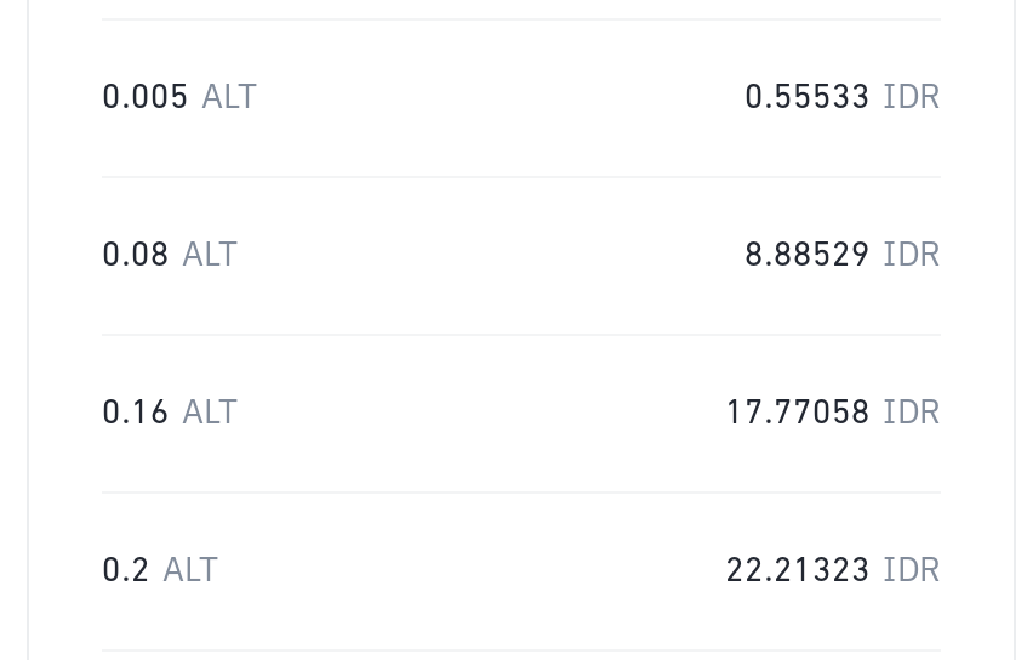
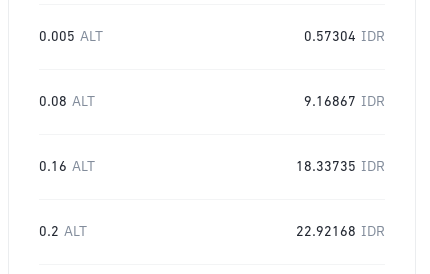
[744,81,941,115] 0.55533 IDR -> [304,30,385,44] 0.57304 IDR
[744,239,941,273] 8.88529 IDR -> [304,95,385,109] 9.16867 IDR
[725,397,941,431] 17.77058 IDR -> [296,160,385,174] 18.33735 IDR
[725,554,941,588] 22.21323 IDR -> [296,225,385,239] 22.92168 IDR

